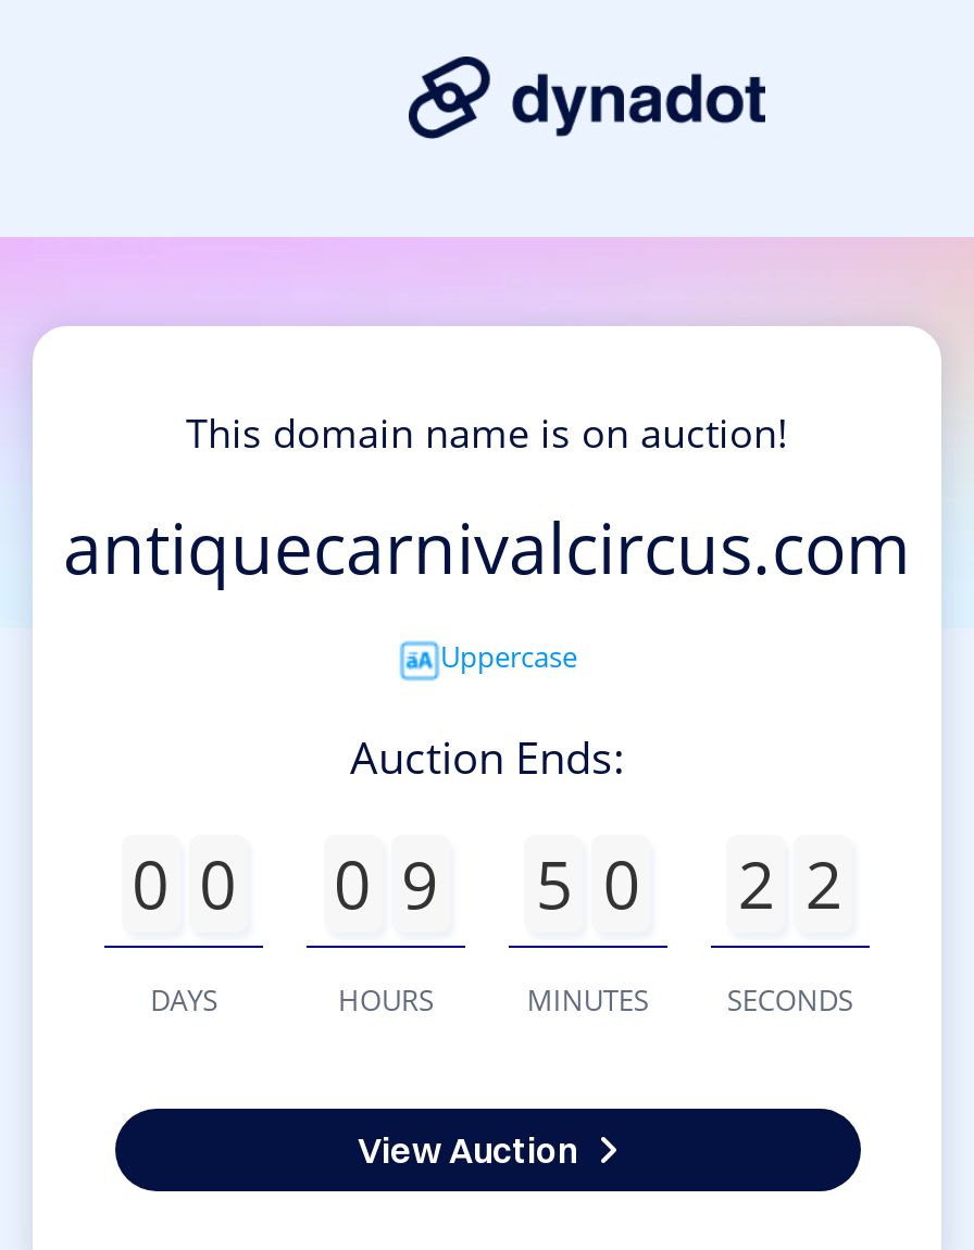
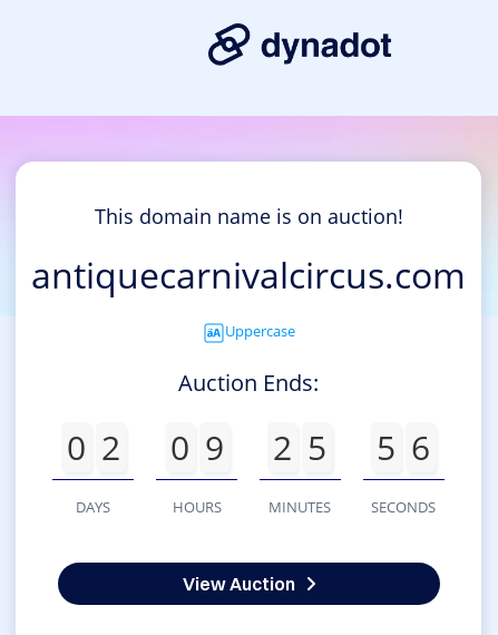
[132,839,236,928] 0 0 -> [66,424,120,470] 0 2
[536,839,640,928] 5 0 -> [273,424,327,470] 2 5
[738,839,842,928] 2 2 -> [377,424,430,470] 5 6

